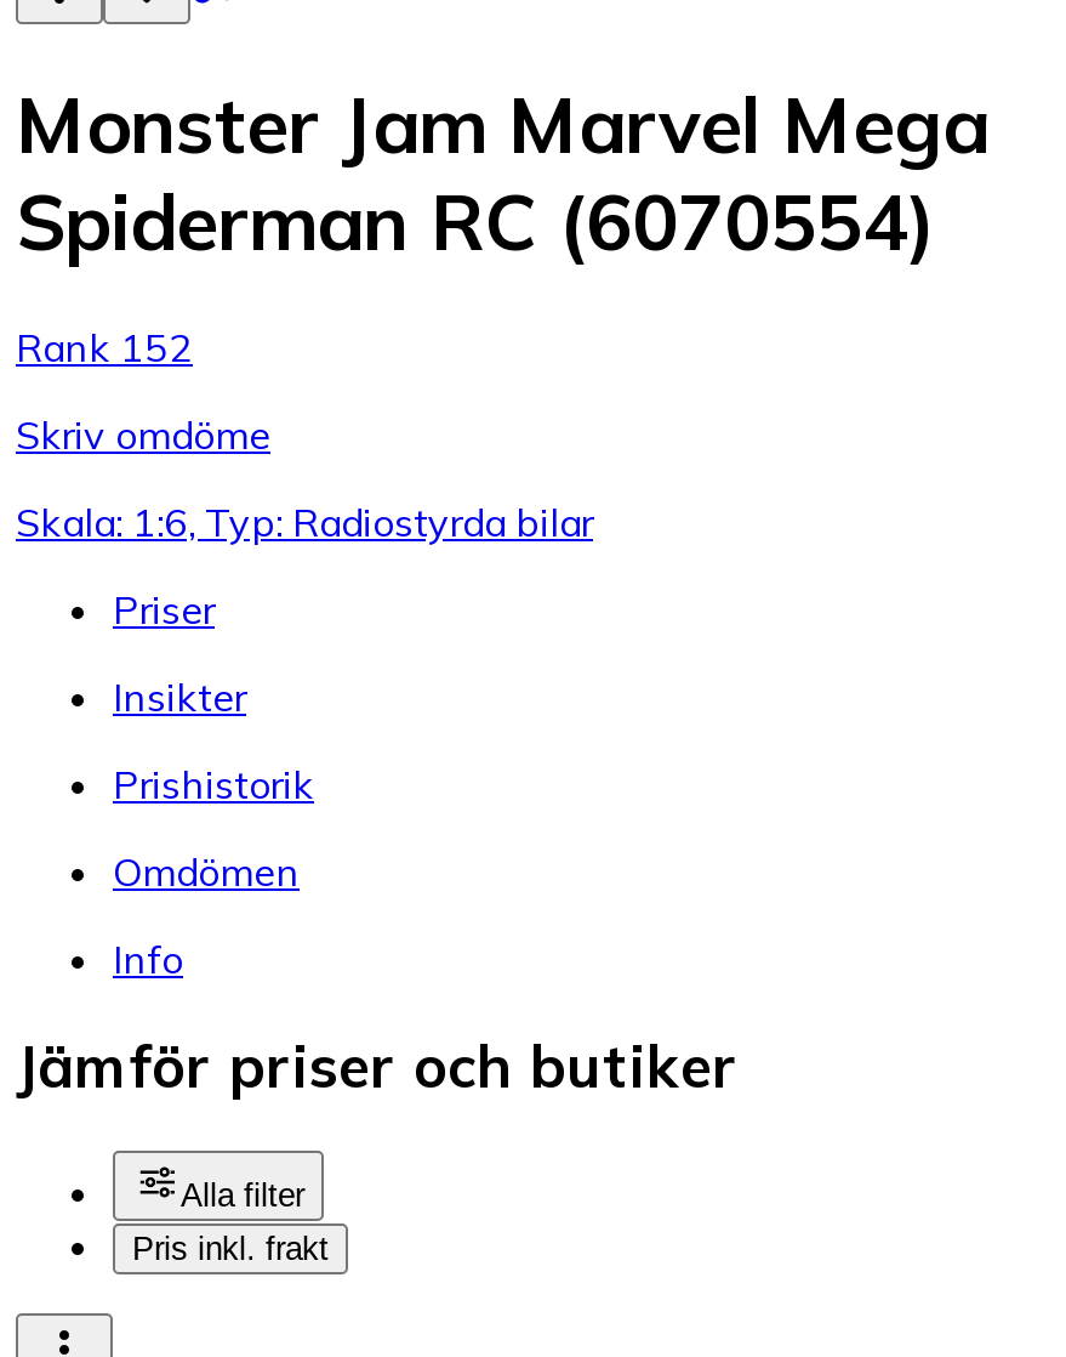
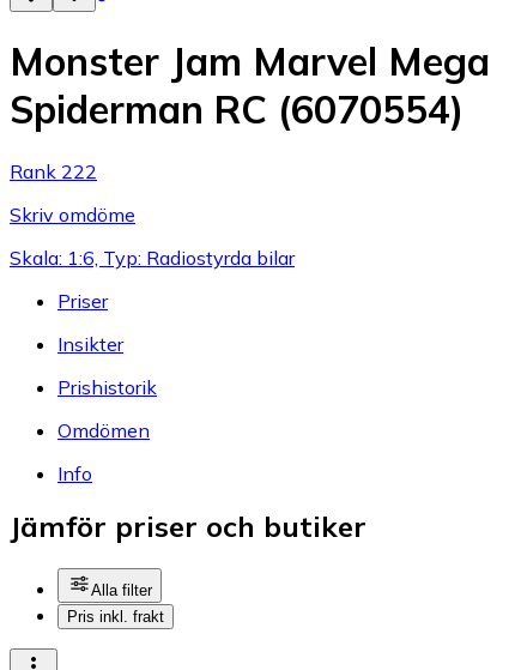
[16,322,193,370] Rank 152 -> [10,159,97,183] Rank 222

